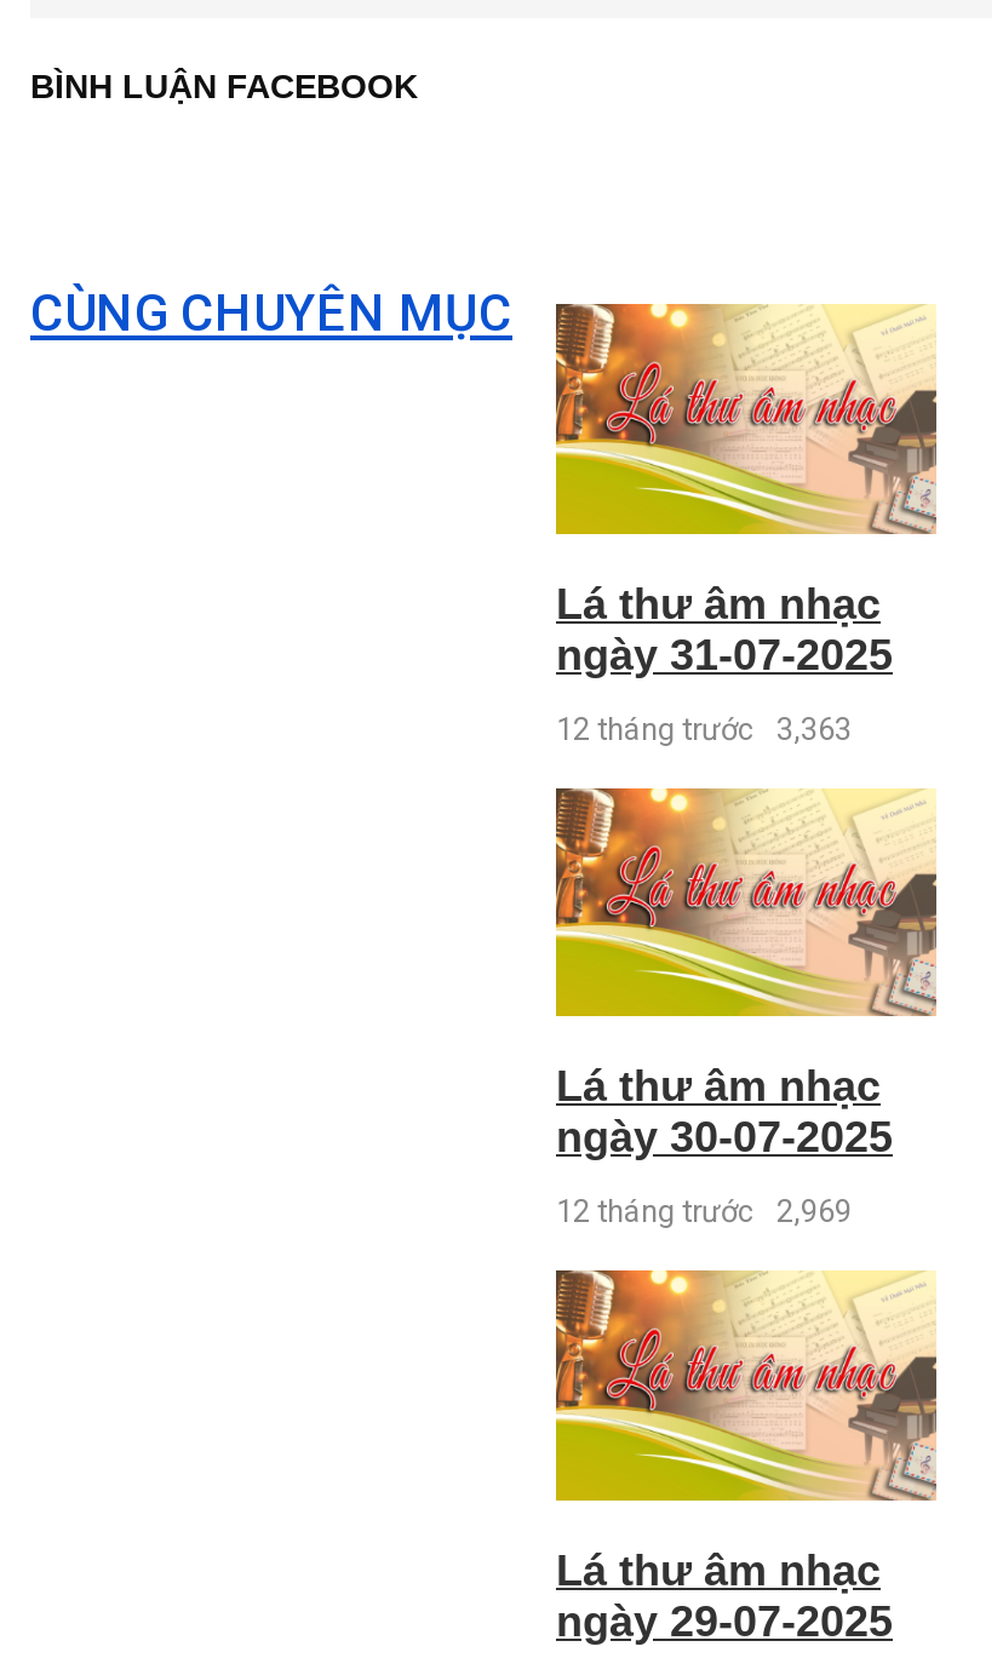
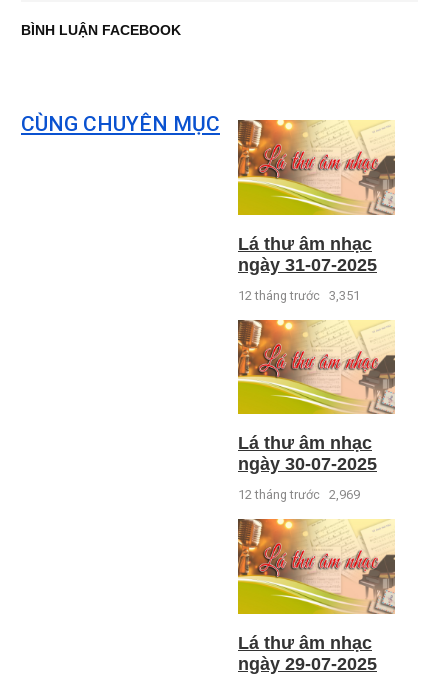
[556,710,852,747] 12 tháng trước 3,363 -> [238,288,360,303] 12 tháng trước 3,351

